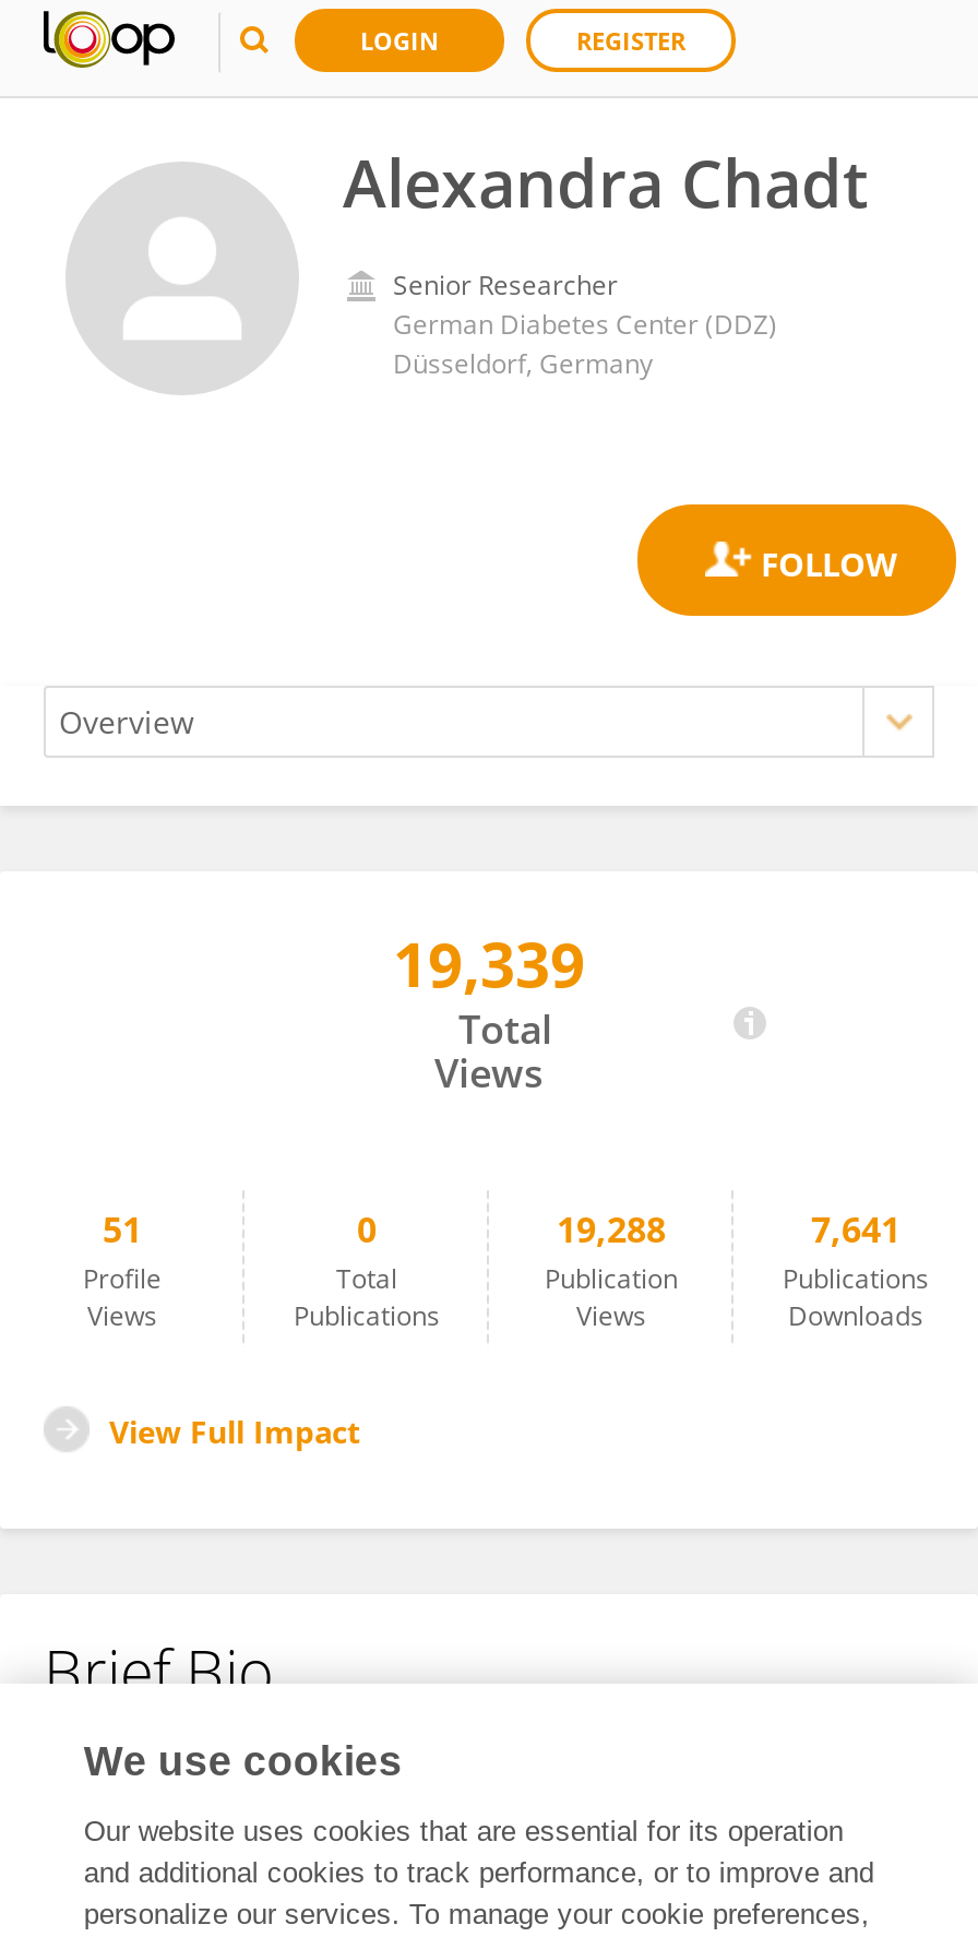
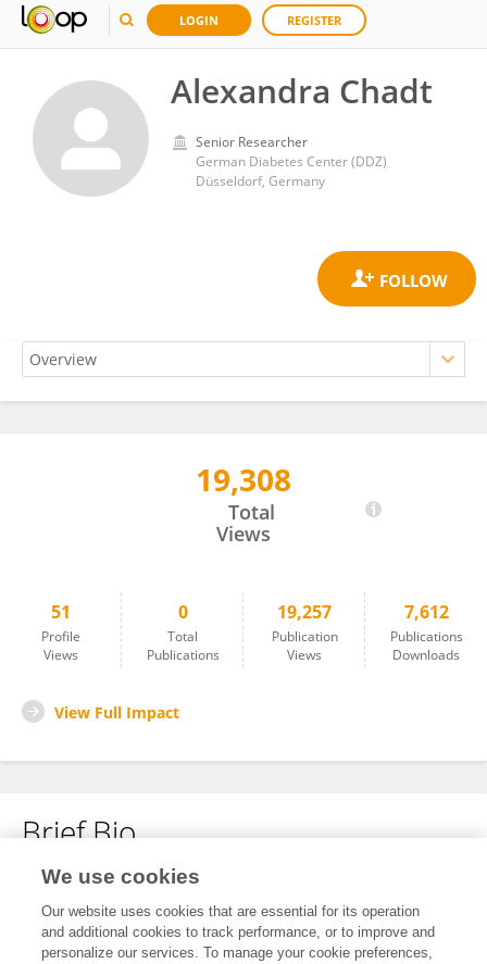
[393,922,585,1005] 19,339 -> [196,459,291,500] 19,308
[557,1205,666,1253] 19,288 -> [277,600,332,624] 19,257
[811,1205,901,1253] 7,641 -> [404,600,448,624] 7,612

